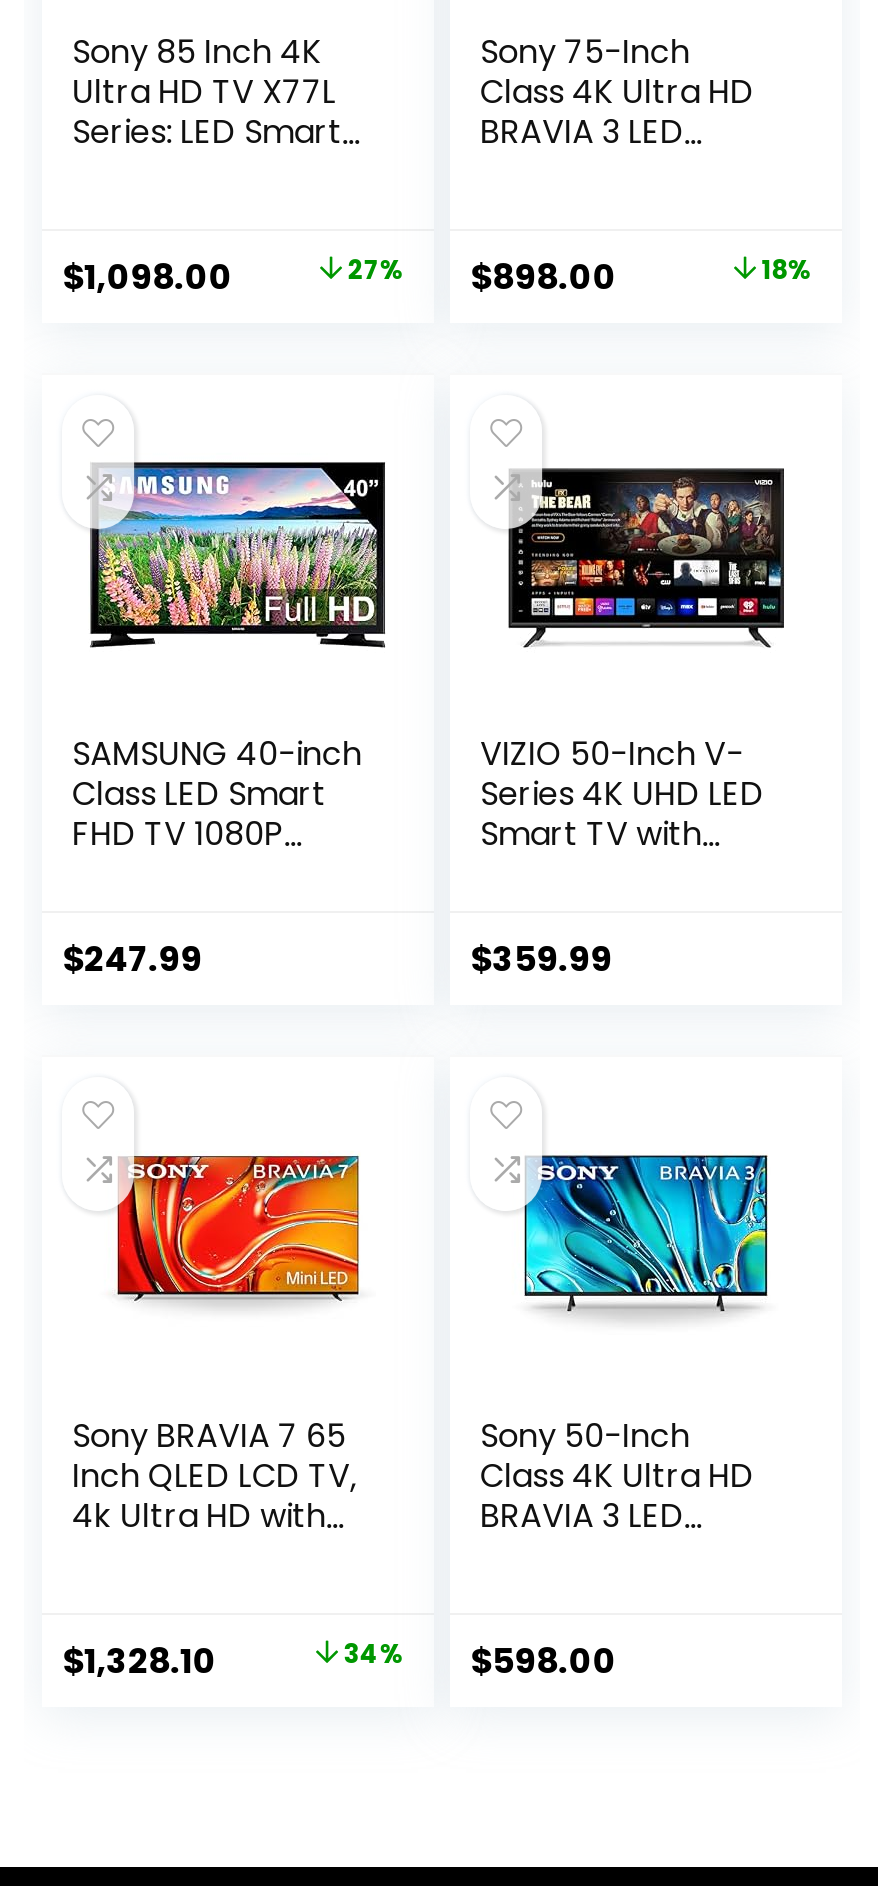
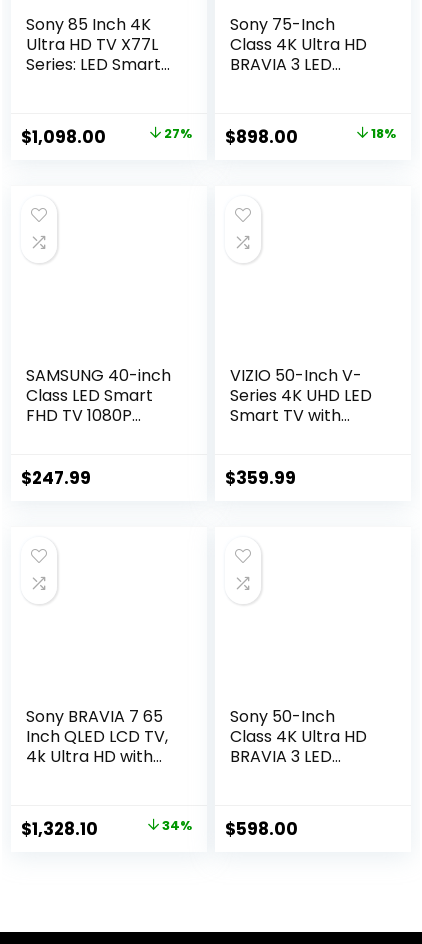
[88,461,388,649] [image] -> none
[506,467,786,649] [image] -> none
[116,1153,362,1307] [image] -> none
[522,1153,770,1319] [image] -> none

